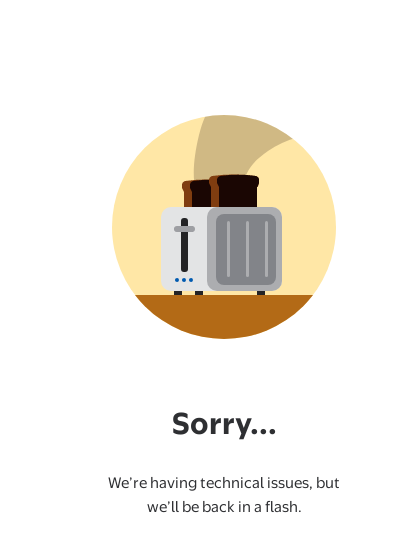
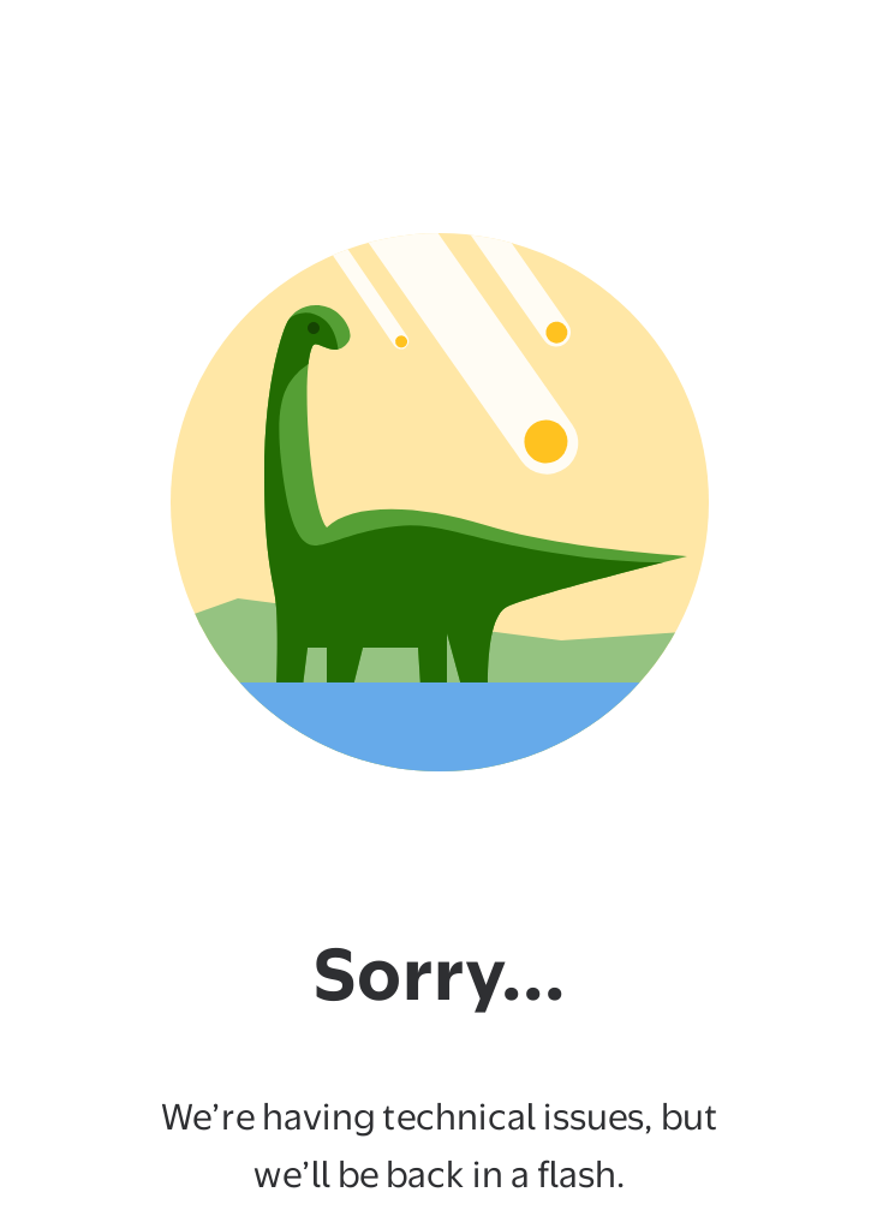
[123,115,324,340] [image] -> [195,236,685,774] [image]

